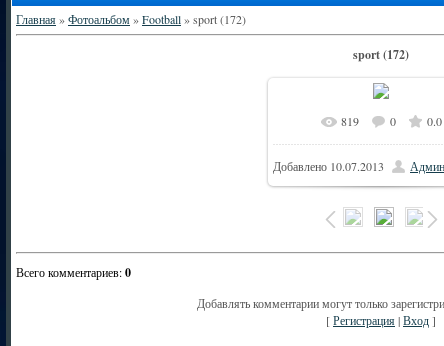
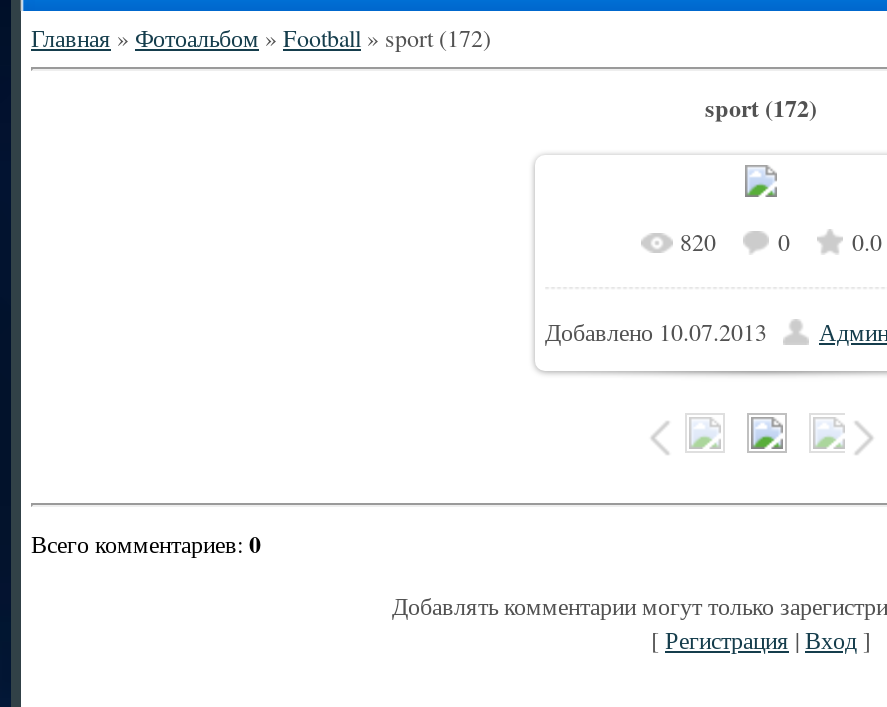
[340,113,441,129] 819 0 0.0 -> [680,225,882,257] 820 0 0.0

